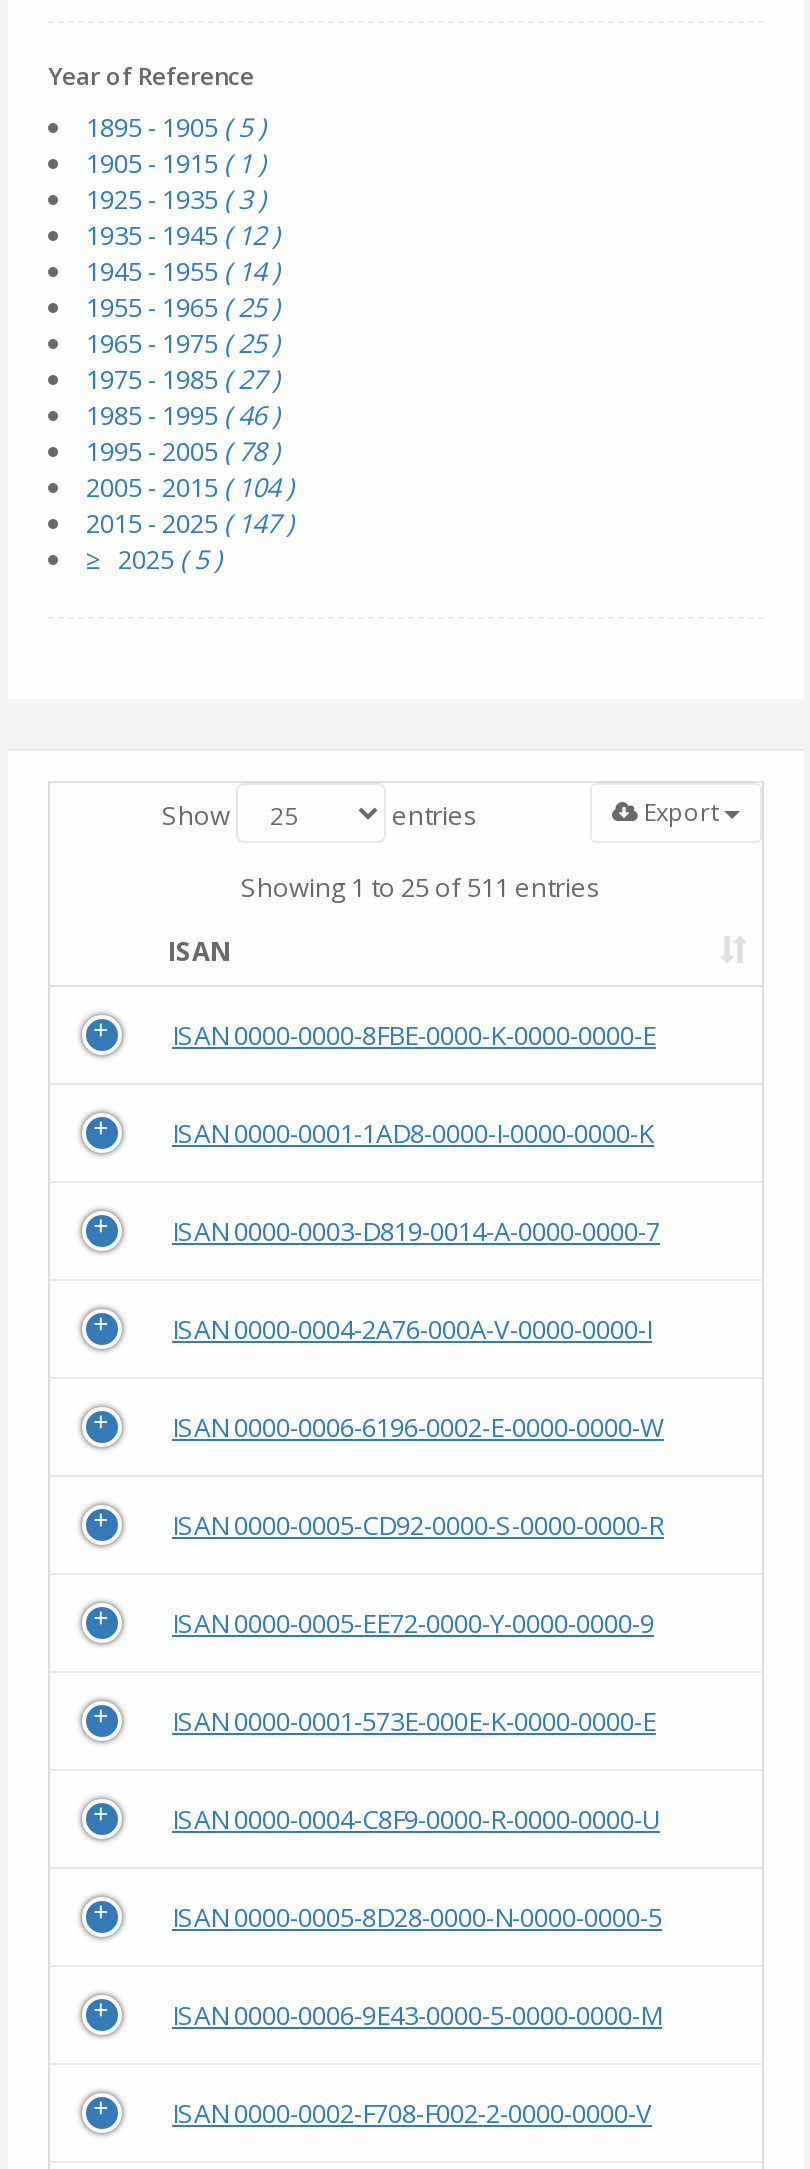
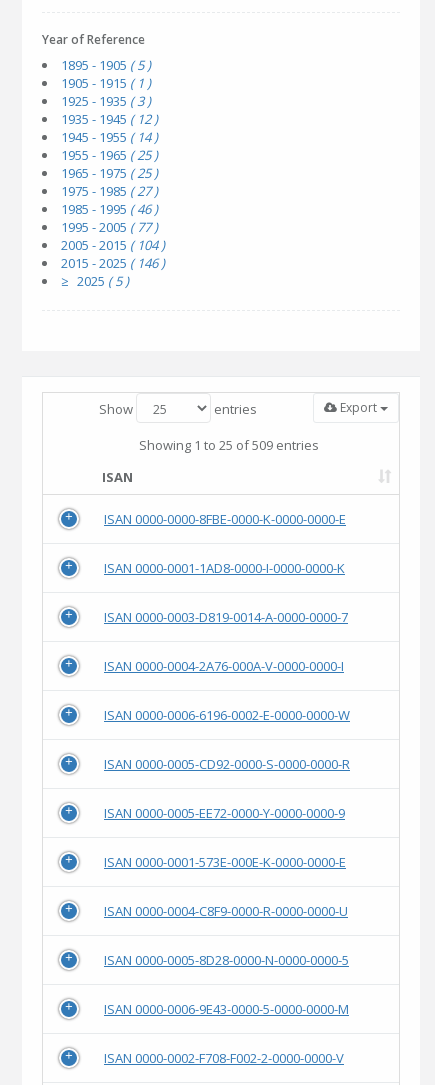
[86,433,280,469] 1995 - 2005 ( 78 ) -> [61,218,158,236] 1995 - 2005 ( 77 )
[86,505,294,541] 2015 - 2025 ( 147 ) -> [61,254,165,272] 2015 - 2025 ( 146 )
[241,869,601,905] Showing 1 to 25 of 511 entries -> [138,436,318,454] Showing 1 to 25 of 509 entries

